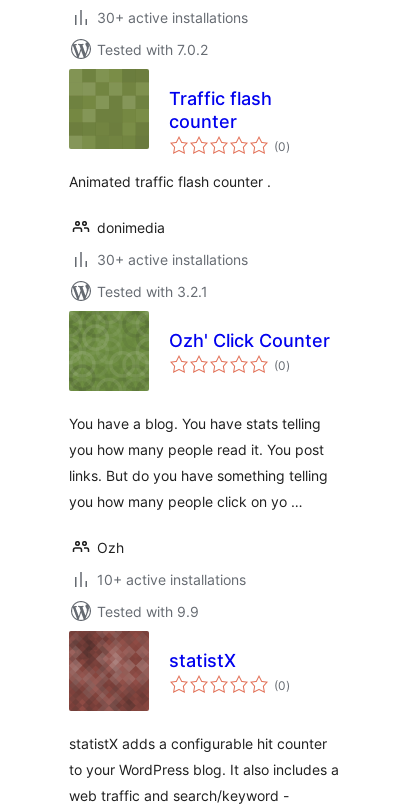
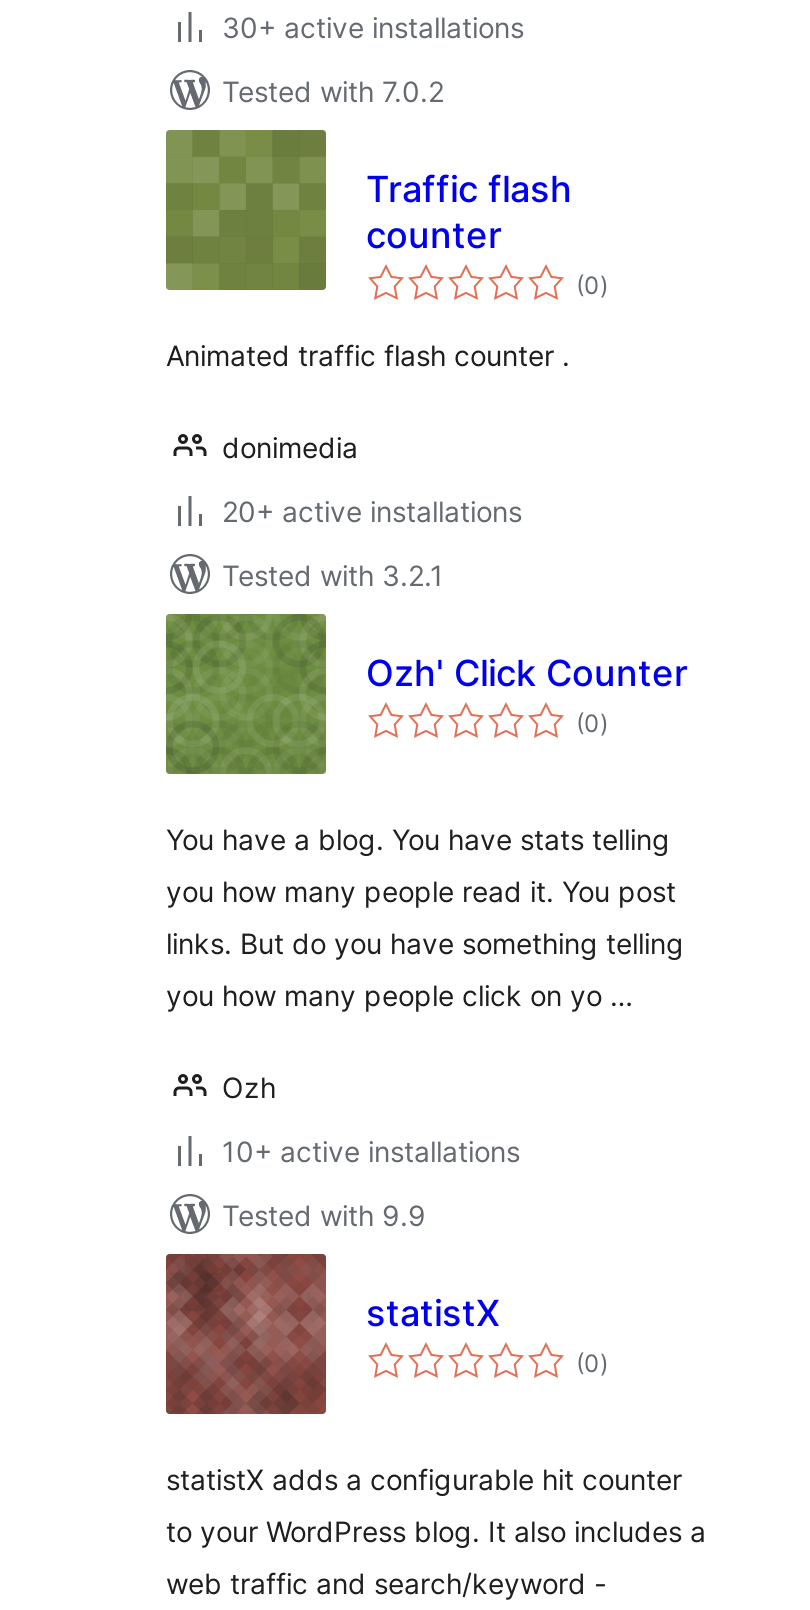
[97,251,248,268] 30+ active installations -> [222,494,522,528] 20+ active installations

